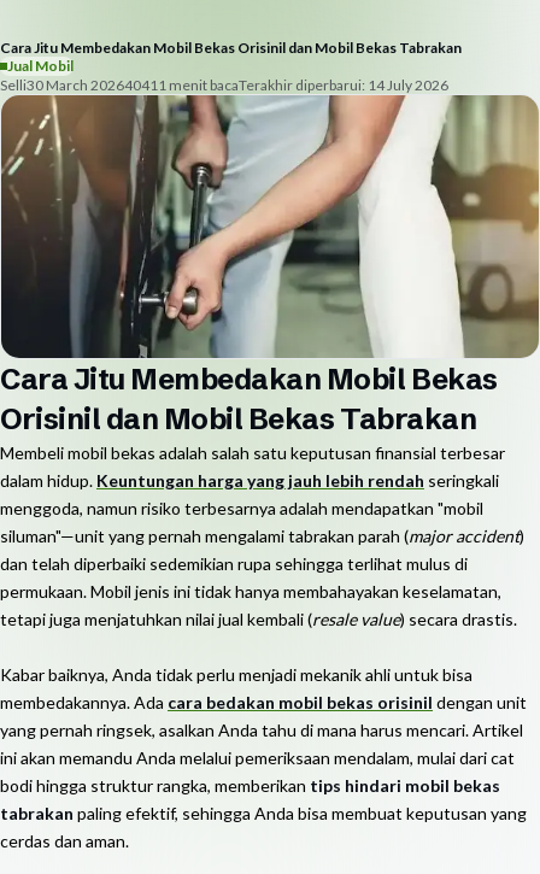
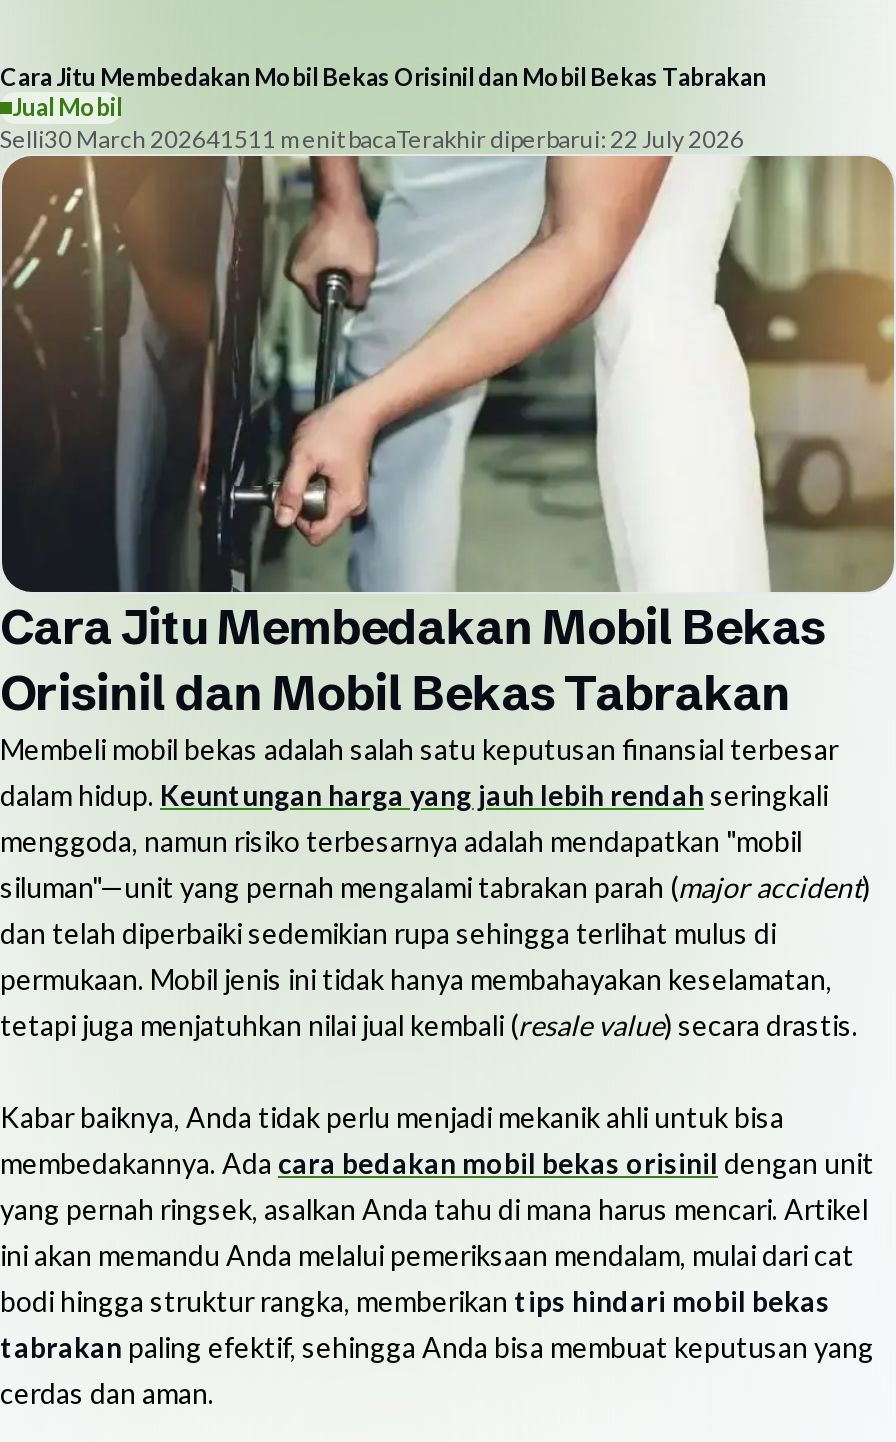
[0,76,448,94] Selli30 March 202640411 menit bacaTerakhir diperbarui: 14 July 2026 -> [0,124,744,154] Selli30 March 202641511 menit bacaTerakhir diperbarui: 22 July 2026

